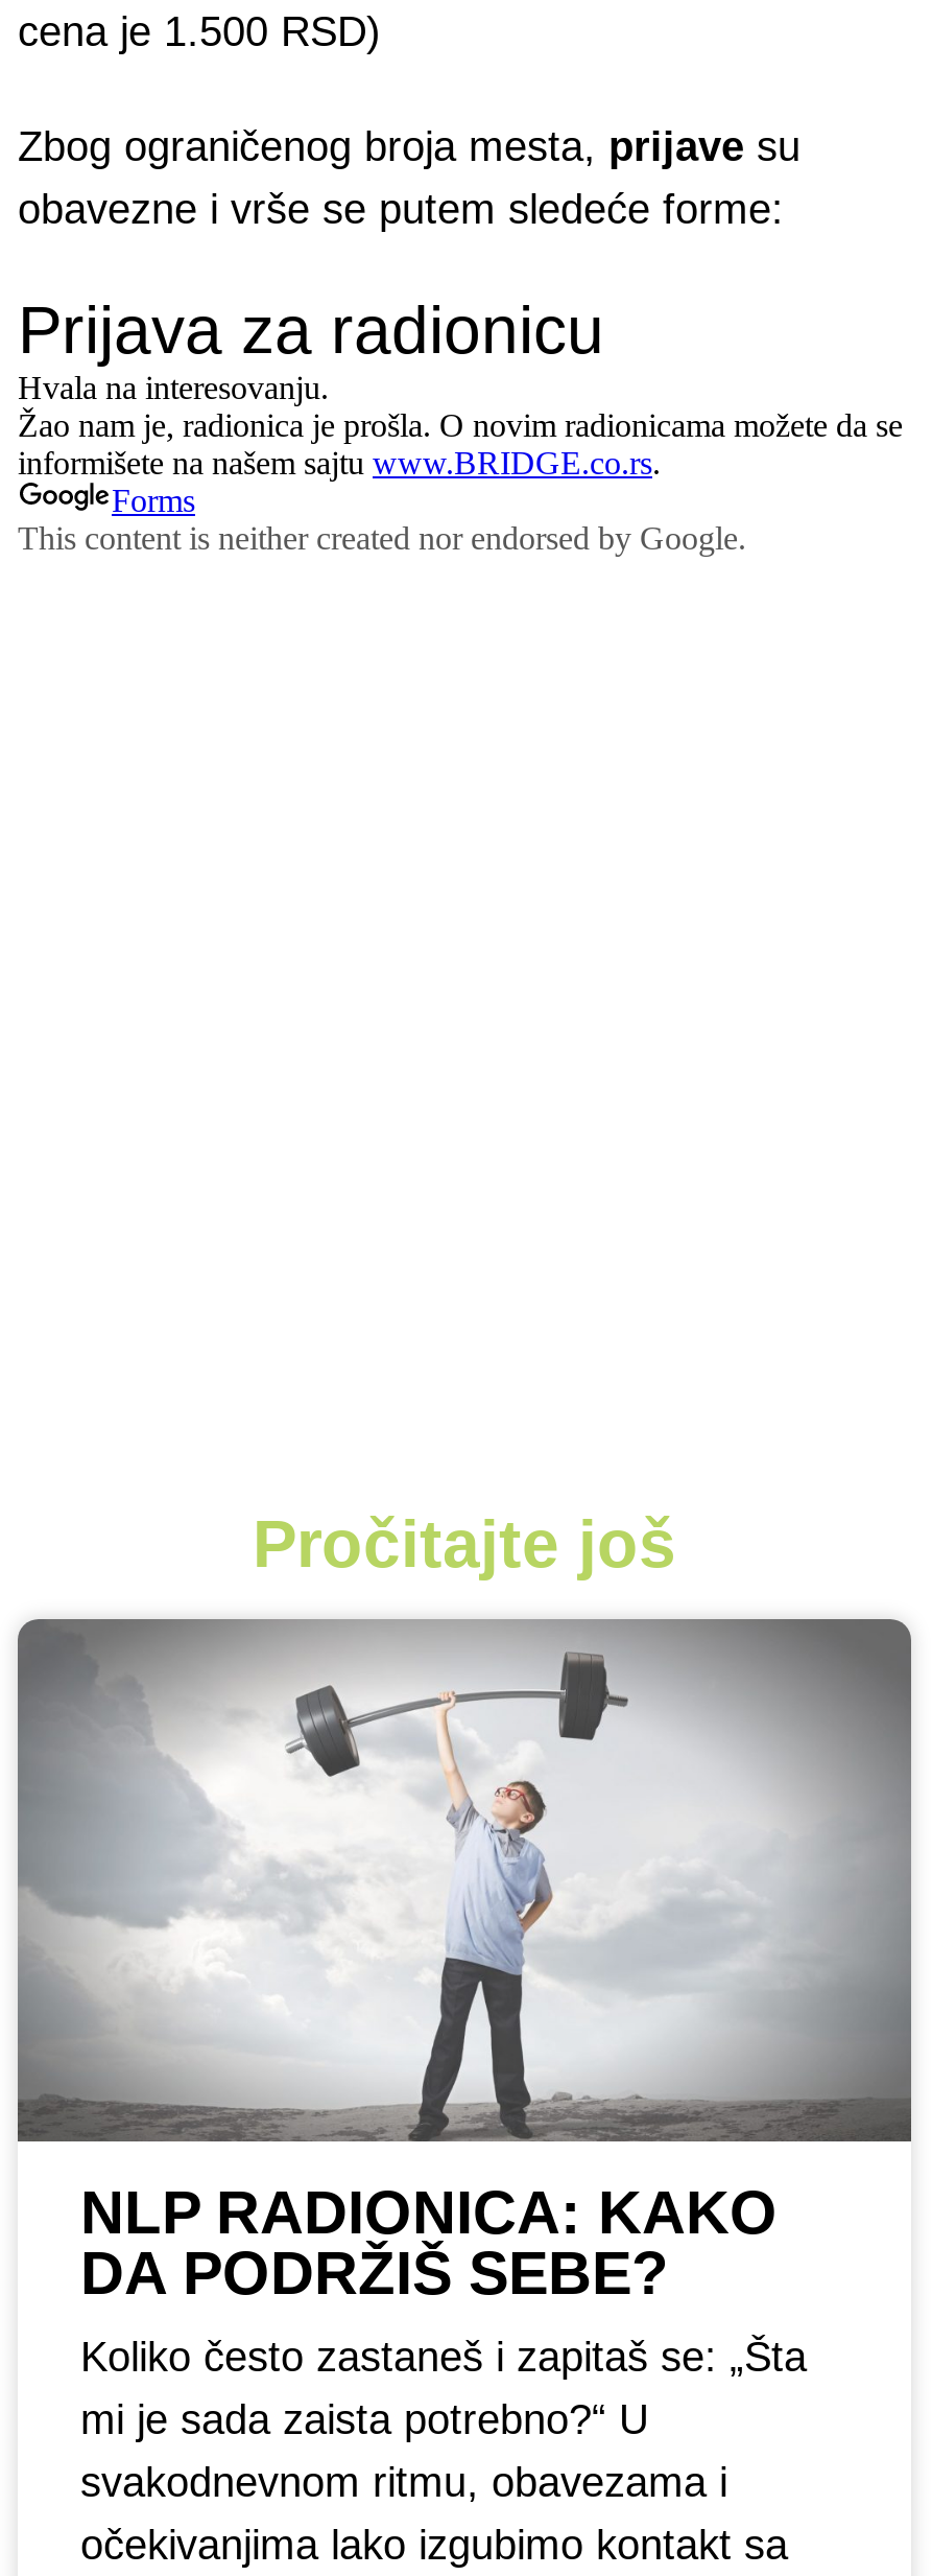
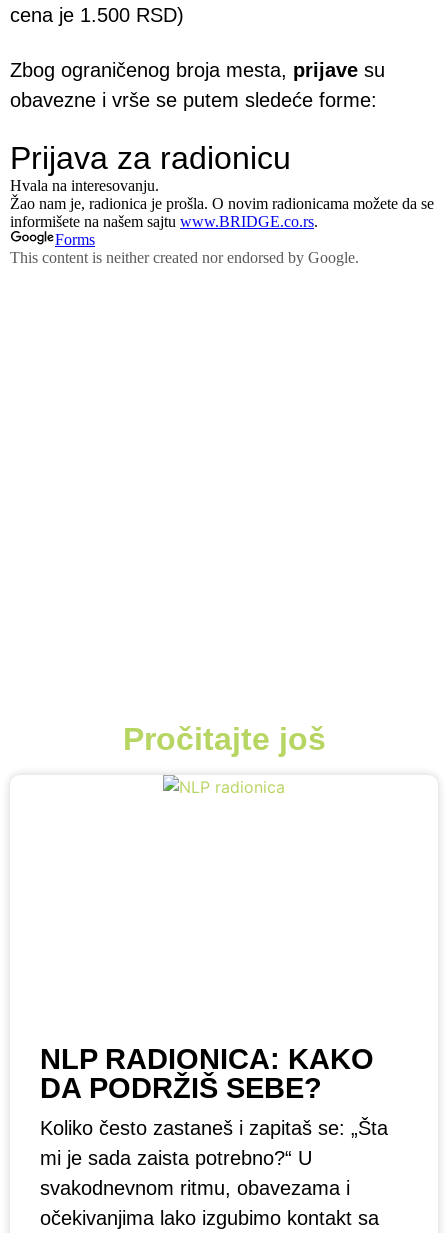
[16,1617,913,2144] [image] -> none

